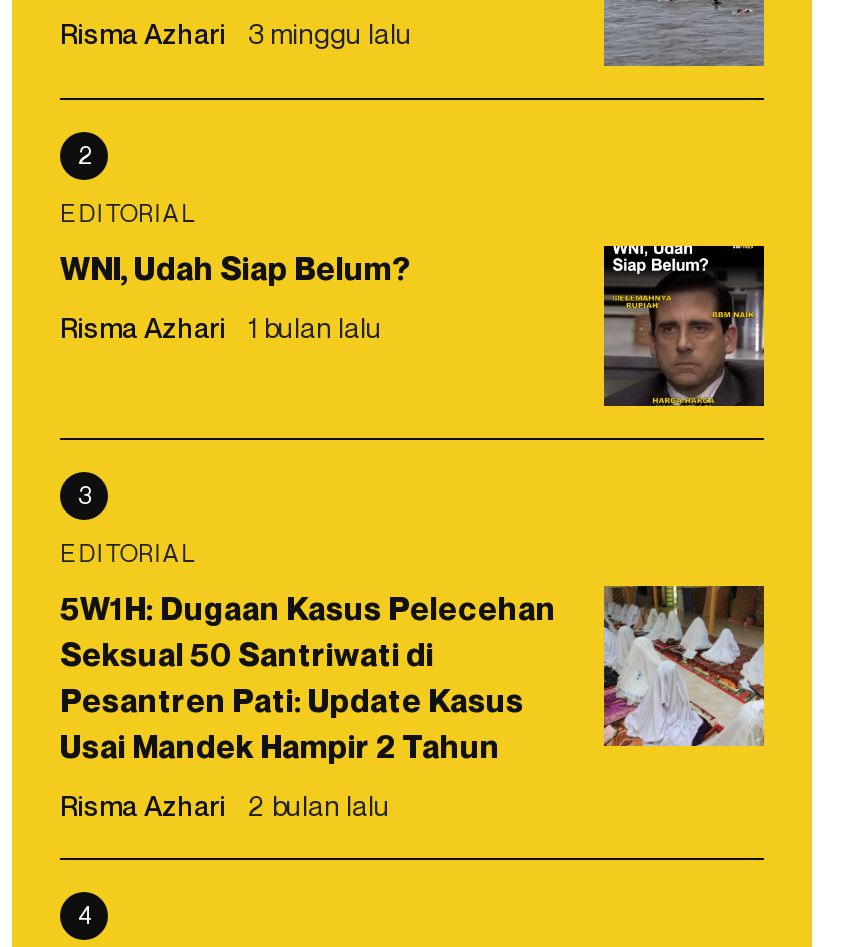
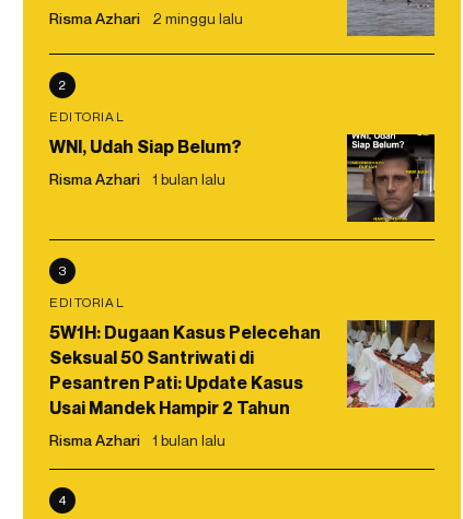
[60,16,412,50] Risma Azhari 3 minggu lalu -> [49,9,243,27] Risma Azhari 2 minggu lalu
[60,788,390,822] Risma Azhari 2 bulan lalu -> [49,430,225,449] Risma Azhari 1 bulan lalu

